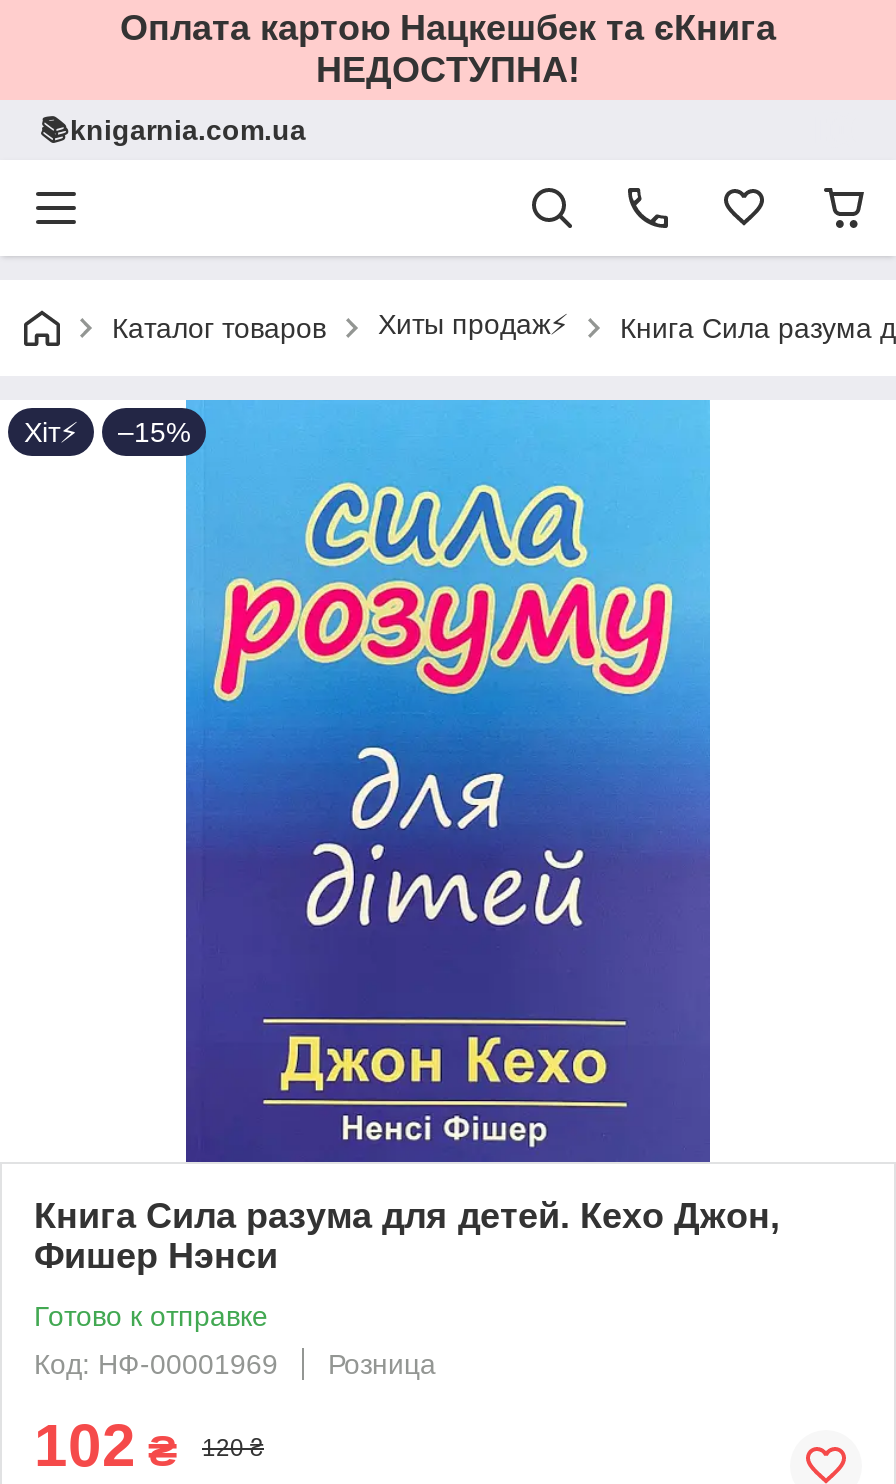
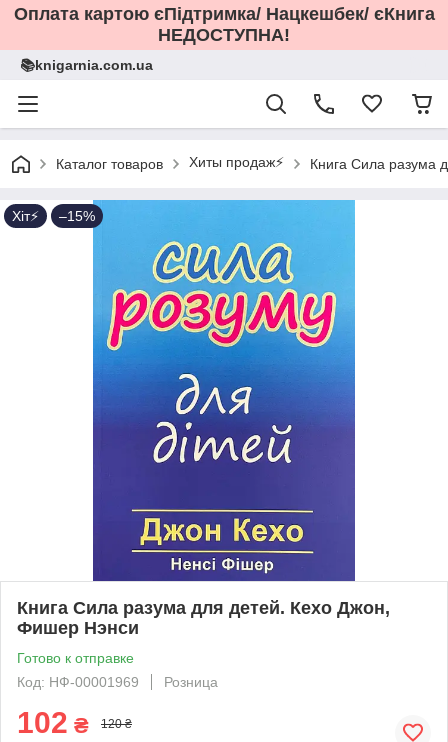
[120,8,776,48] Оплата картою Нацкешбек та єКнига -> [13,4,434,24] Оплата картою єПідтримка/ Нацкешбек/ єКнига

